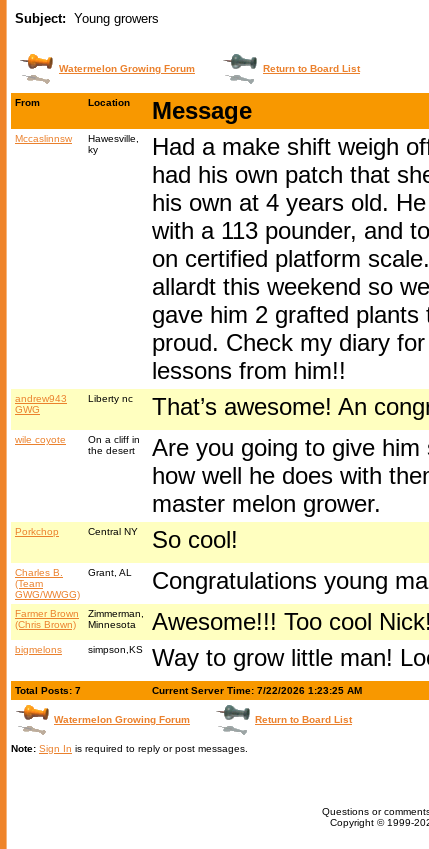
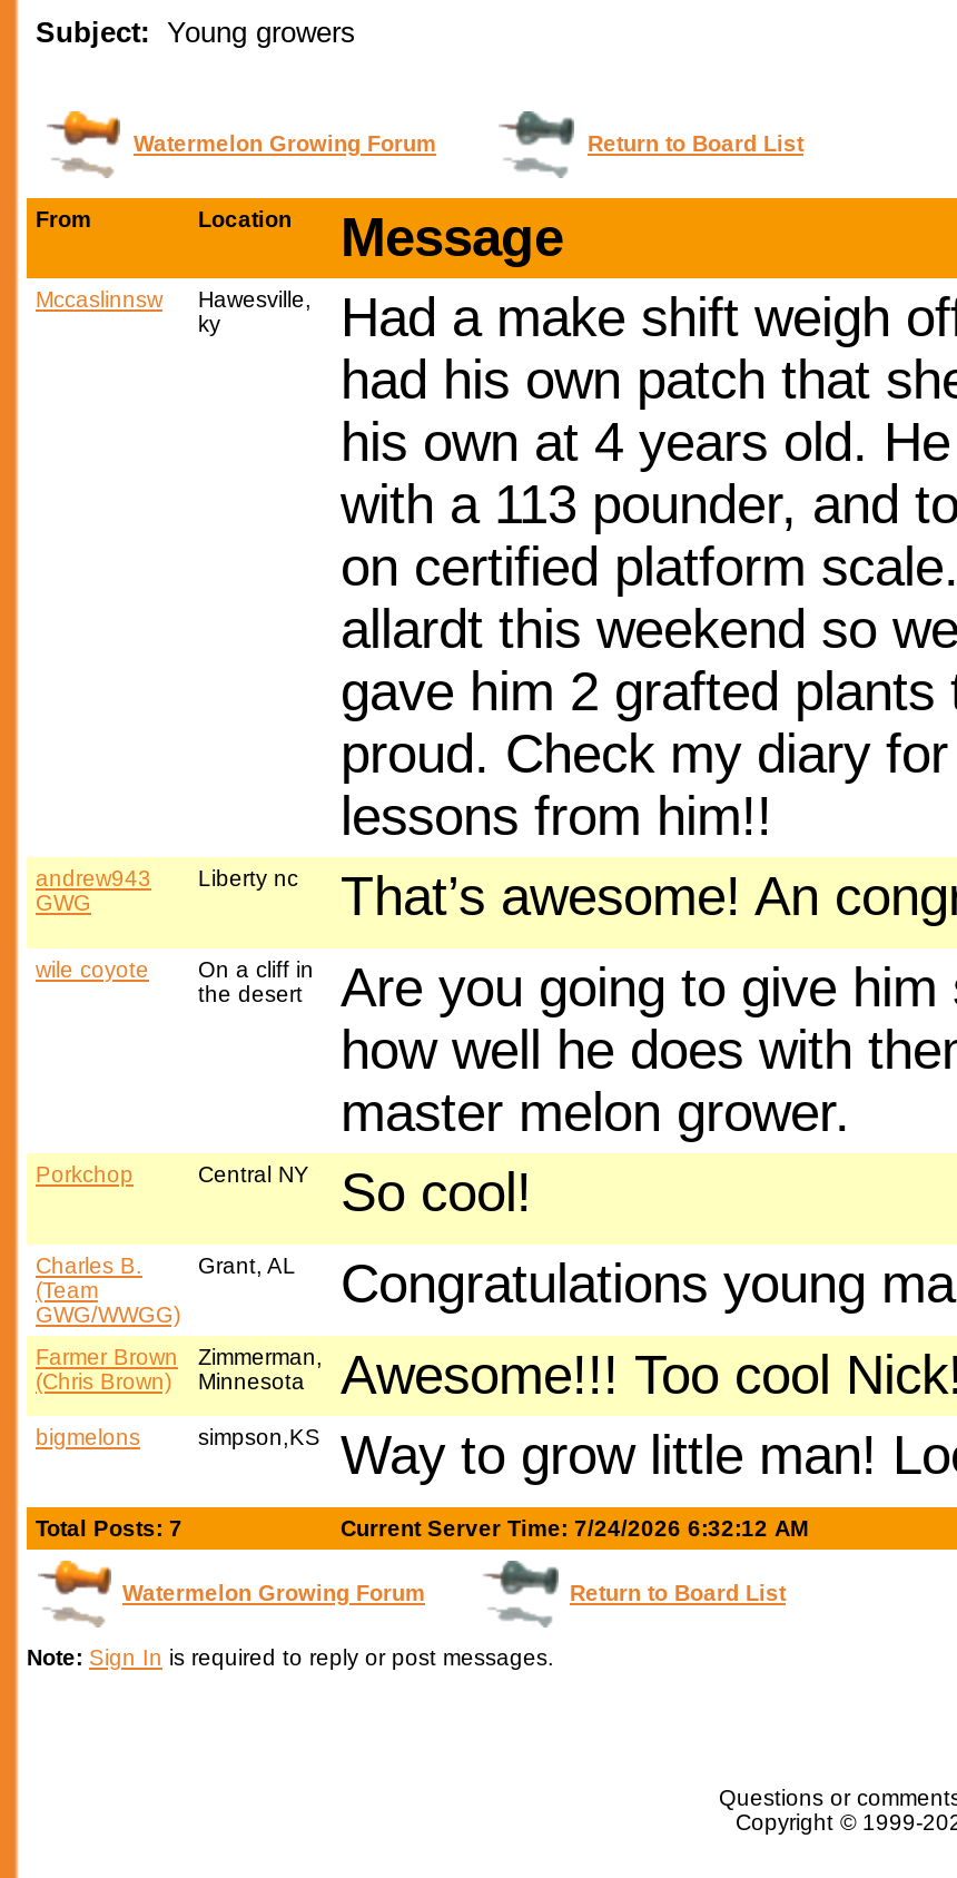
[152,685,362,696] Current Server Time: 7/22/2026 1:23:25 AM -> [341,1516,808,1541] Current Server Time: 7/24/2026 6:32:12 AM

